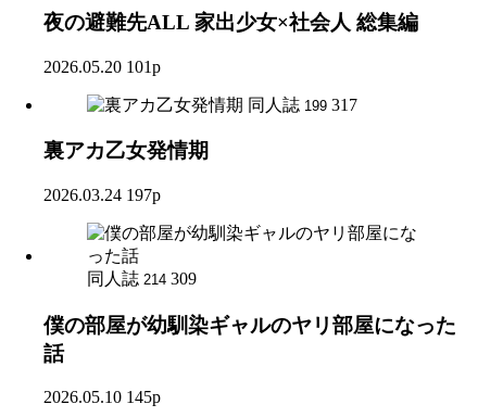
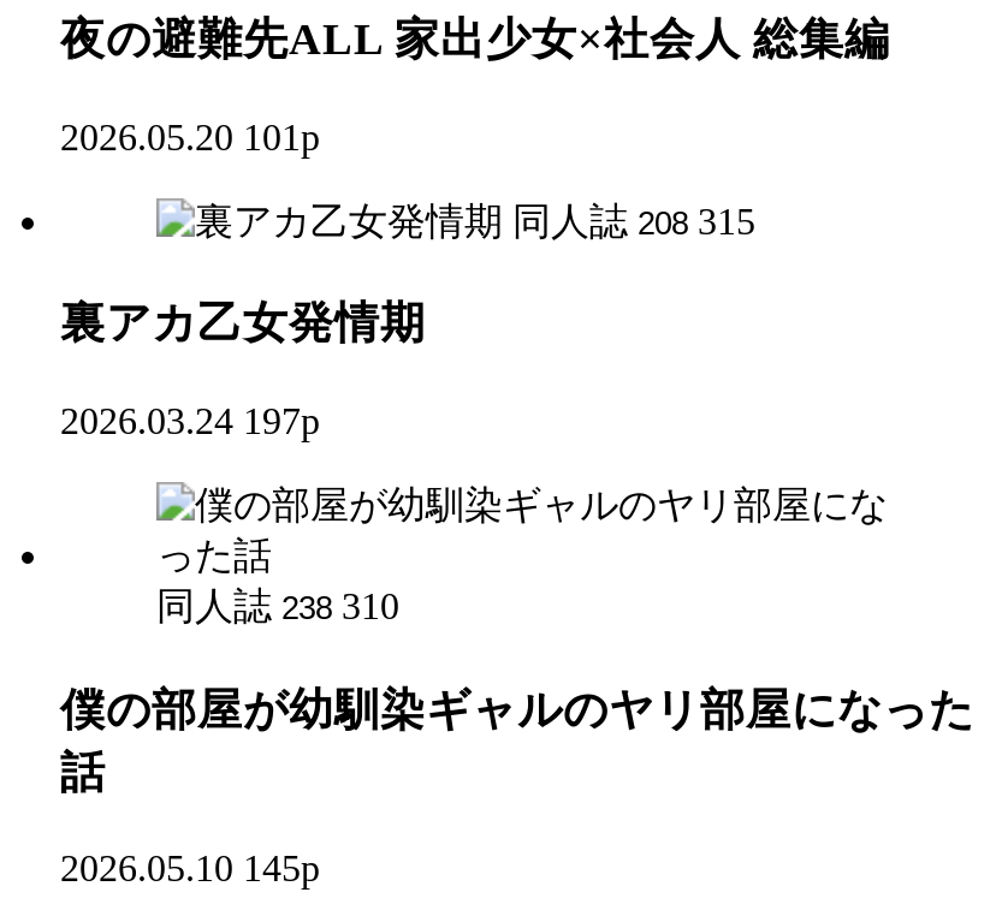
[248,95,357,113] 同人誌 199 317 -> [512,200,755,240] 同人誌 208 315
[87,269,197,288] 同人誌 214 309 -> [156,585,399,626] 同人誌 238 310

